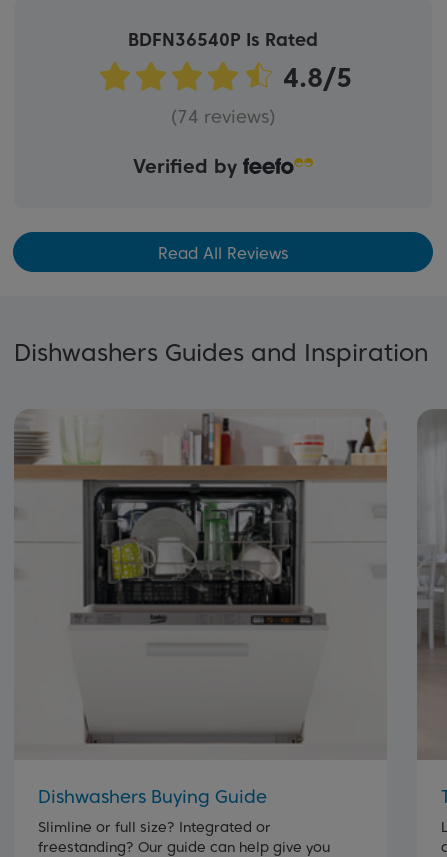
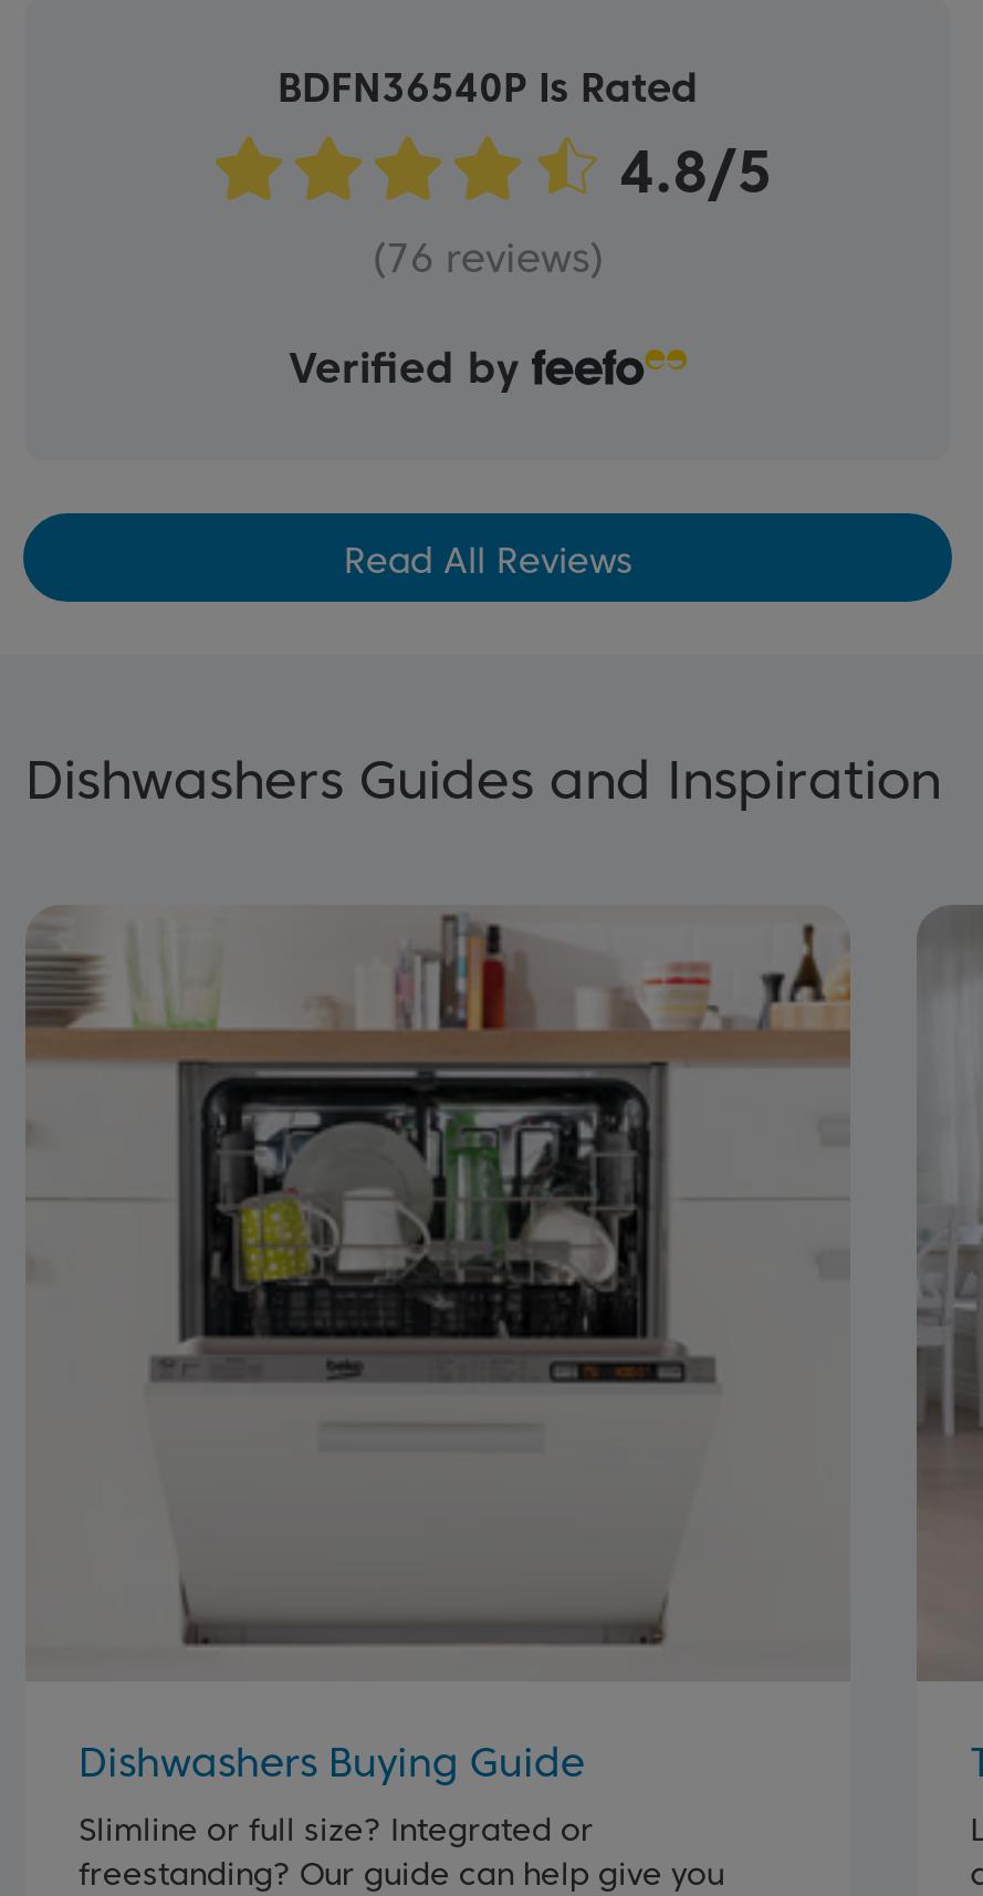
[170,106,276,127] (74 reviews) -> [370,235,605,281] (76 reviews)

